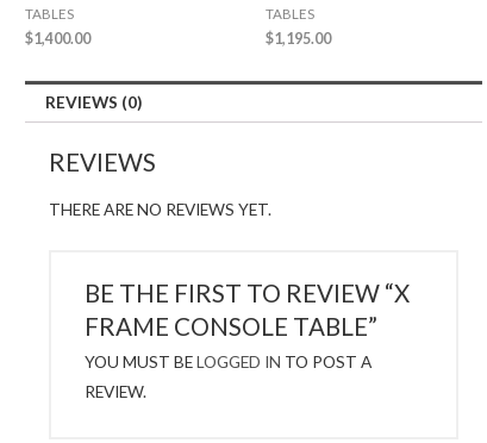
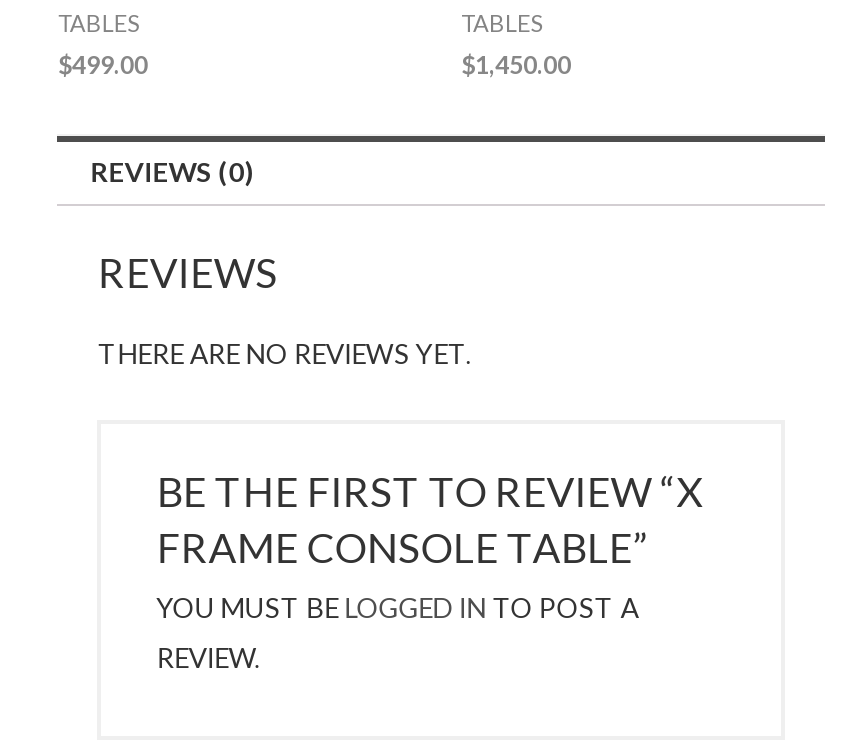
[25,30,91,48] $1,400.00 -> [58,50,148,80] $499.00
[266,30,331,48] $1,195.00 -> [461,50,571,80] $1,450.00

